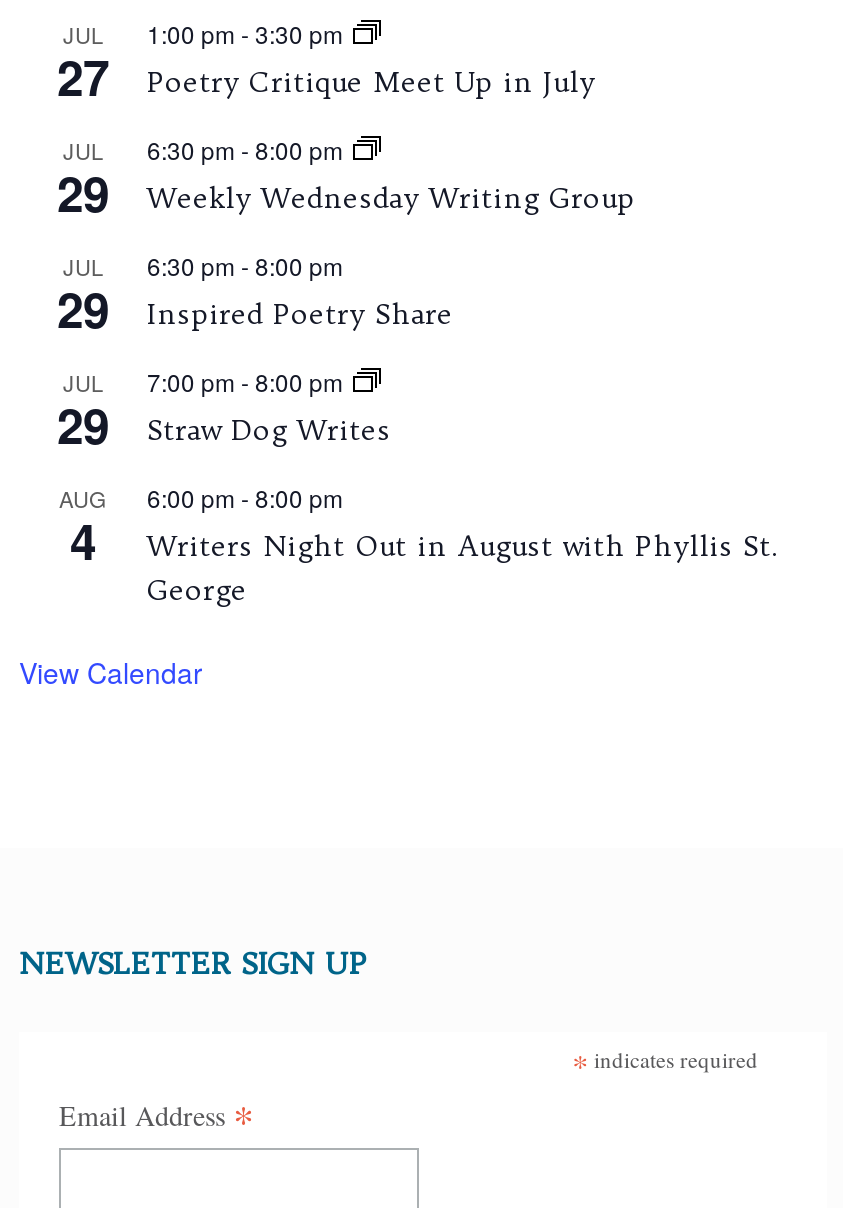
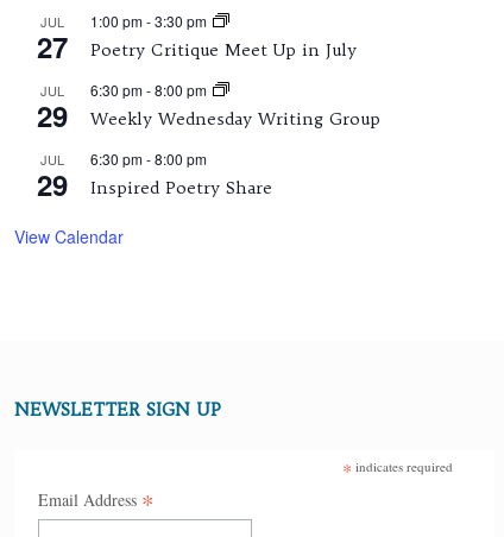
[57,366,109,458] JUL | 29 -> none
[59,364,391,574] 7:00 pm - 8:00 pm | Straw Dog Writes | AUG | 4 -> none
[147,480,779,608] 6:00 pm - 8:00 pm | Writers Night Out in August with Phyllis St. | George -> none

